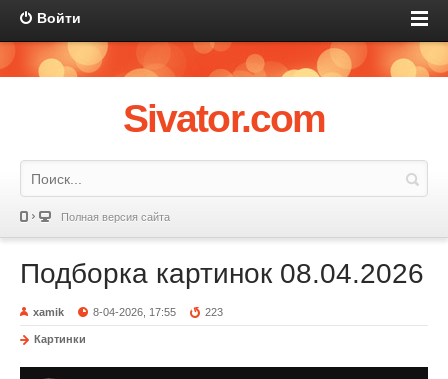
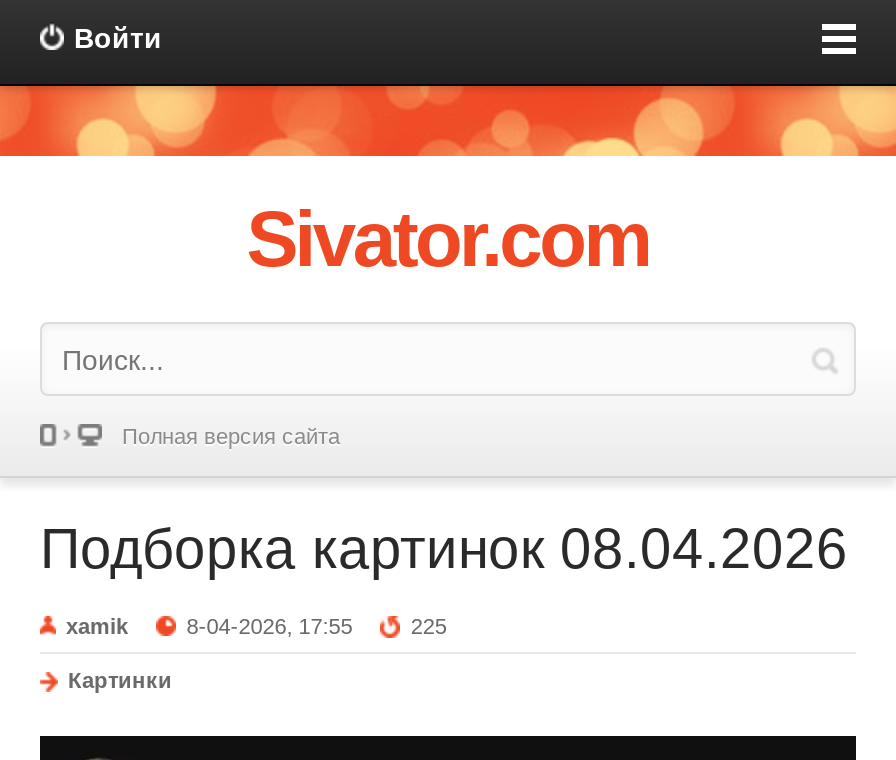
[205,306,223,318] 223 -> [411,614,447,638] 225

